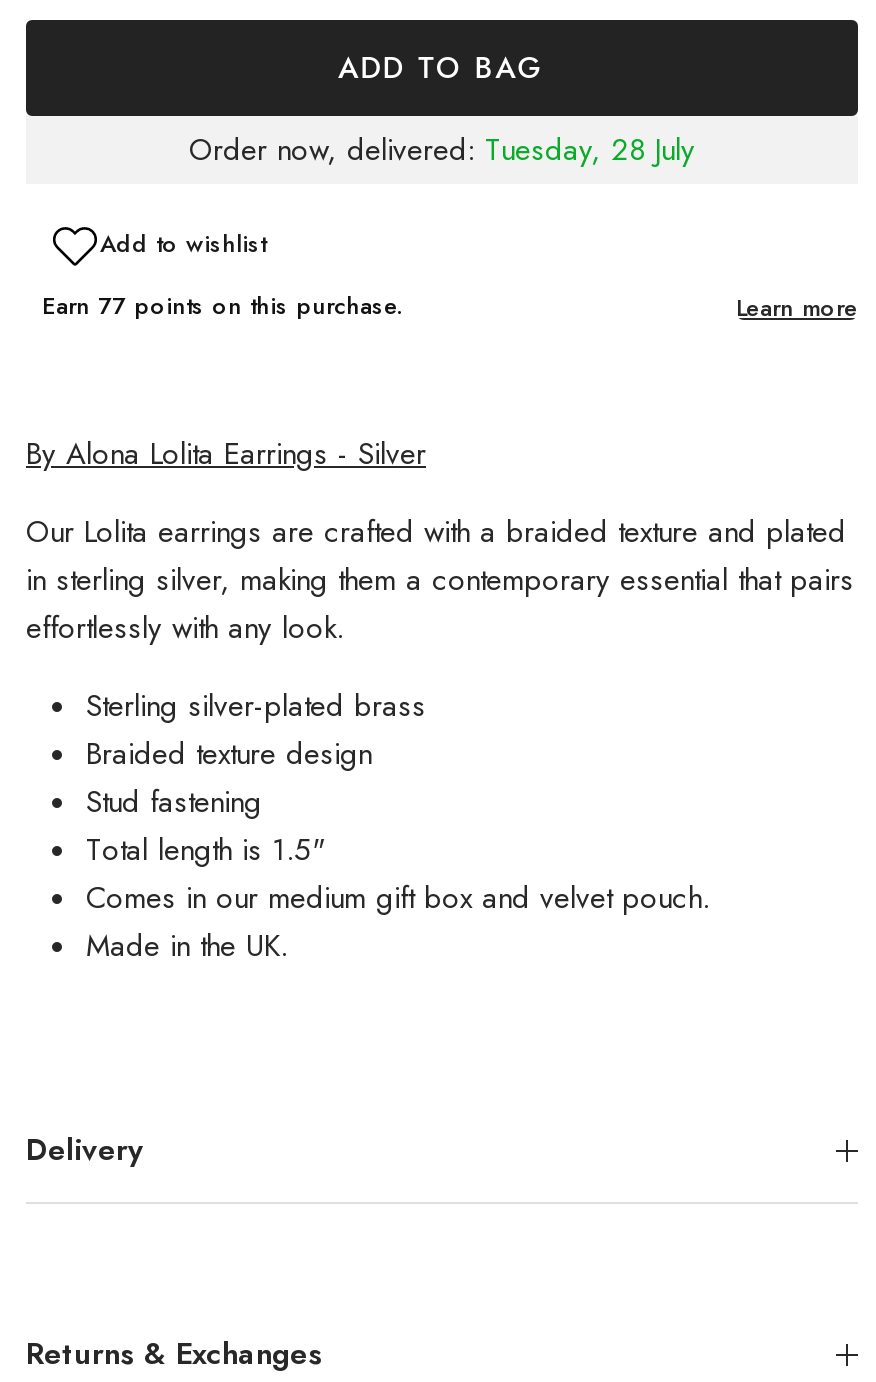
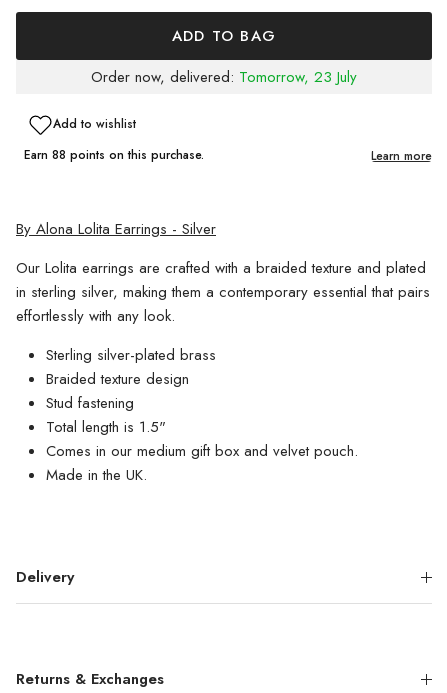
[189,128,695,172] Order now, delivered: Tuesday, 28 July -> [91,66,357,88] Order now, delivered: Tomorrow, 23 July
[42,288,402,324] Earn 77 points on this purchase. -> [24,146,204,164] Earn 88 points on this purchase.

